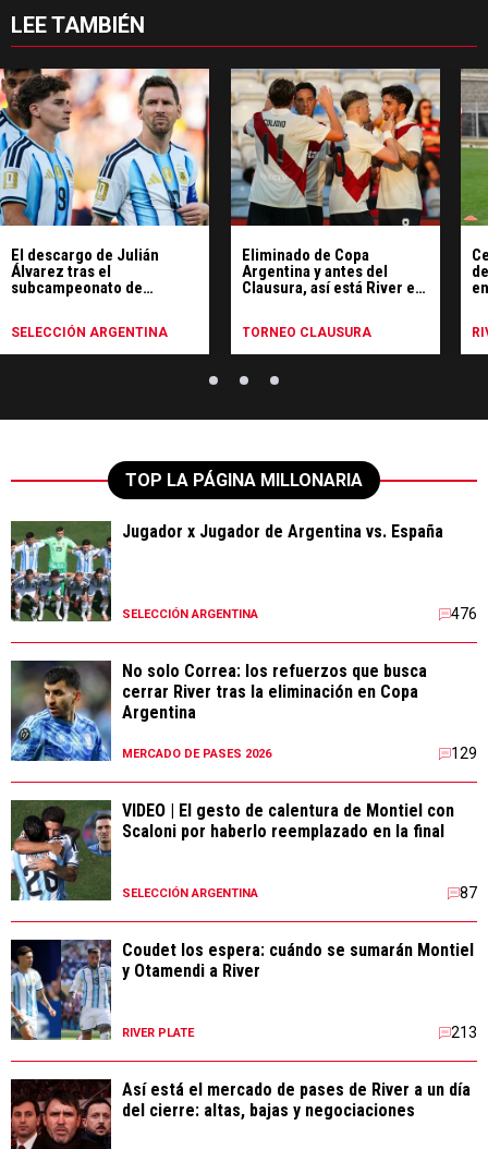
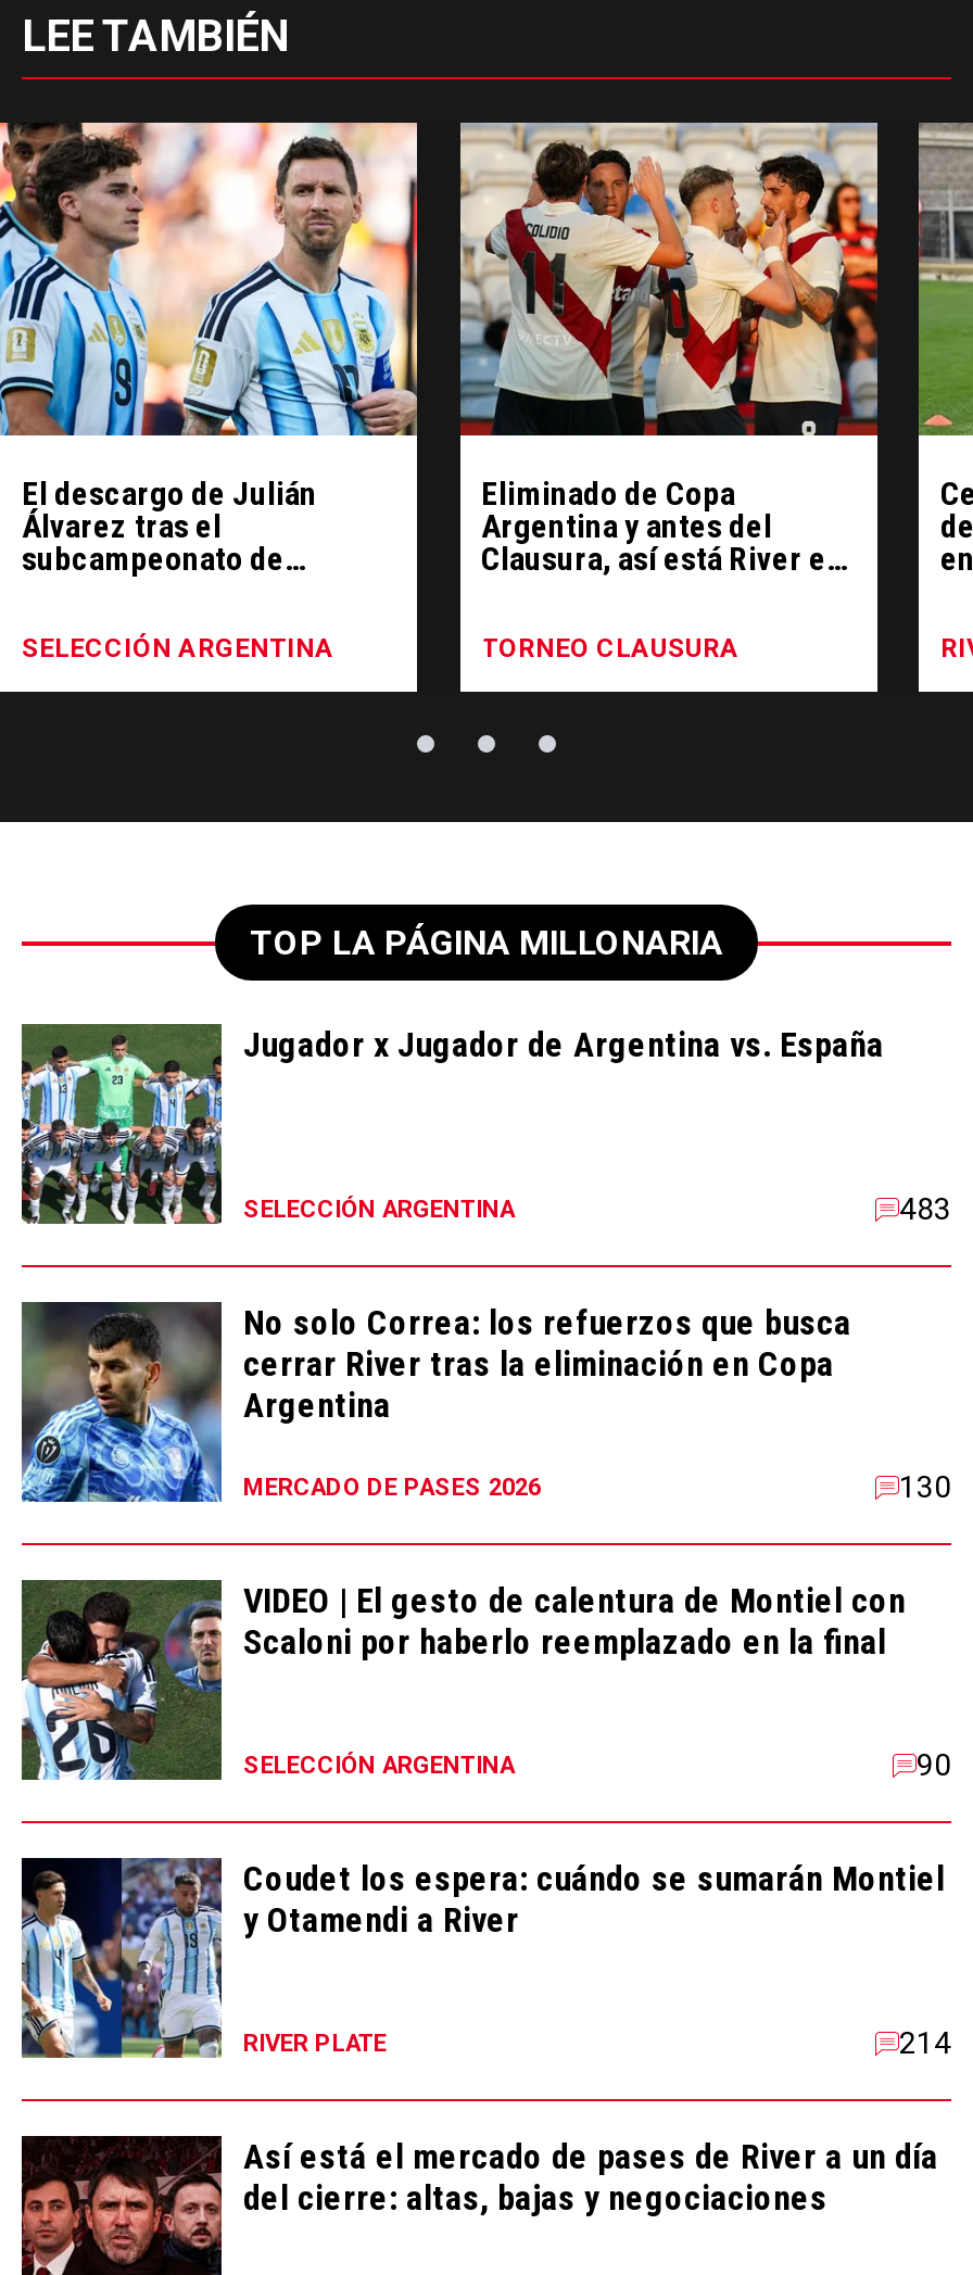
[451,605,477,623] 476 -> [899,1191,951,1226] 483
[451,745,477,762] 129 -> [899,1469,951,1504] 130
[460,884,477,902] 87 -> [917,1747,951,1782] 90
[451,1024,477,1041] 213 -> [899,2025,951,2060] 214

